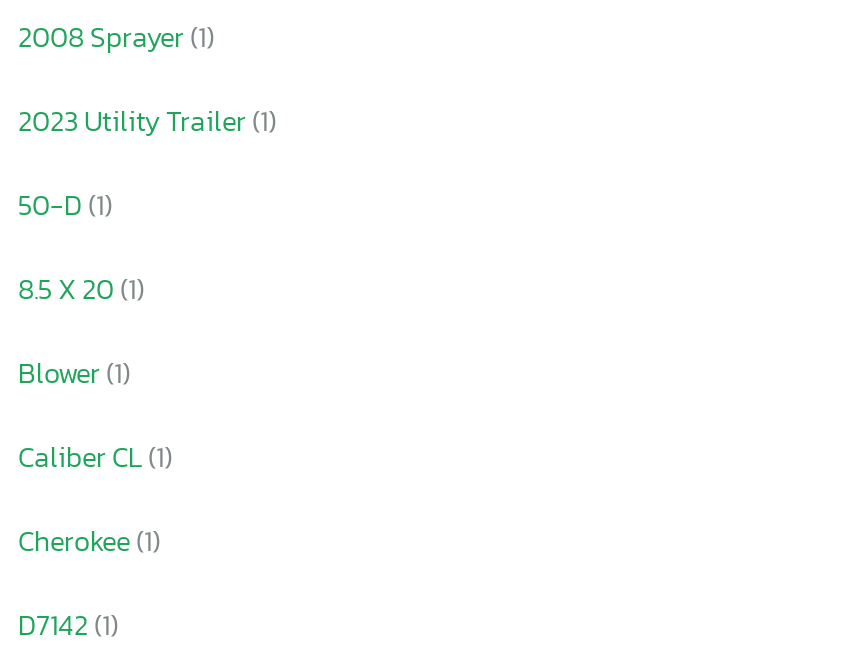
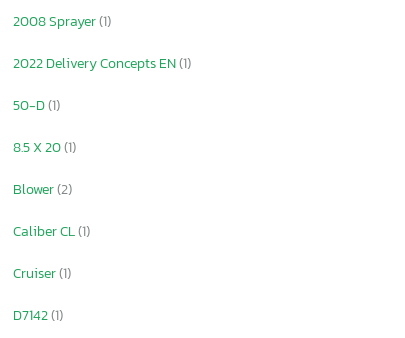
[18,100,276,142] 2023 Utility Trailer (1) -> [13,53,191,74] 2022 Delivery Concepts EN (1)
[18,352,130,394] Blower (1) -> [13,179,72,200] Blower (2)
[18,520,160,562] Cherokee(1) -> [13,263,71,284] Cruiser(1)

